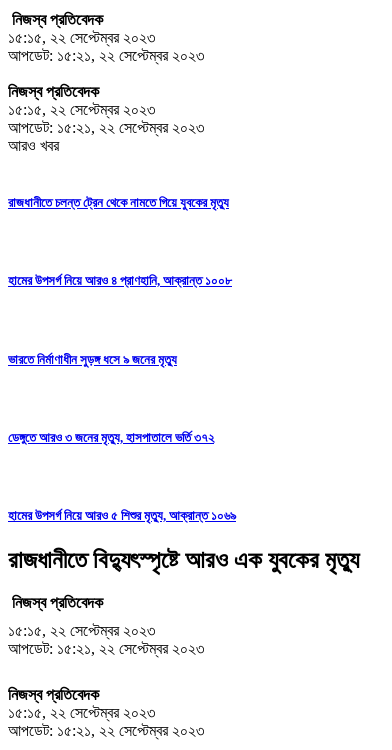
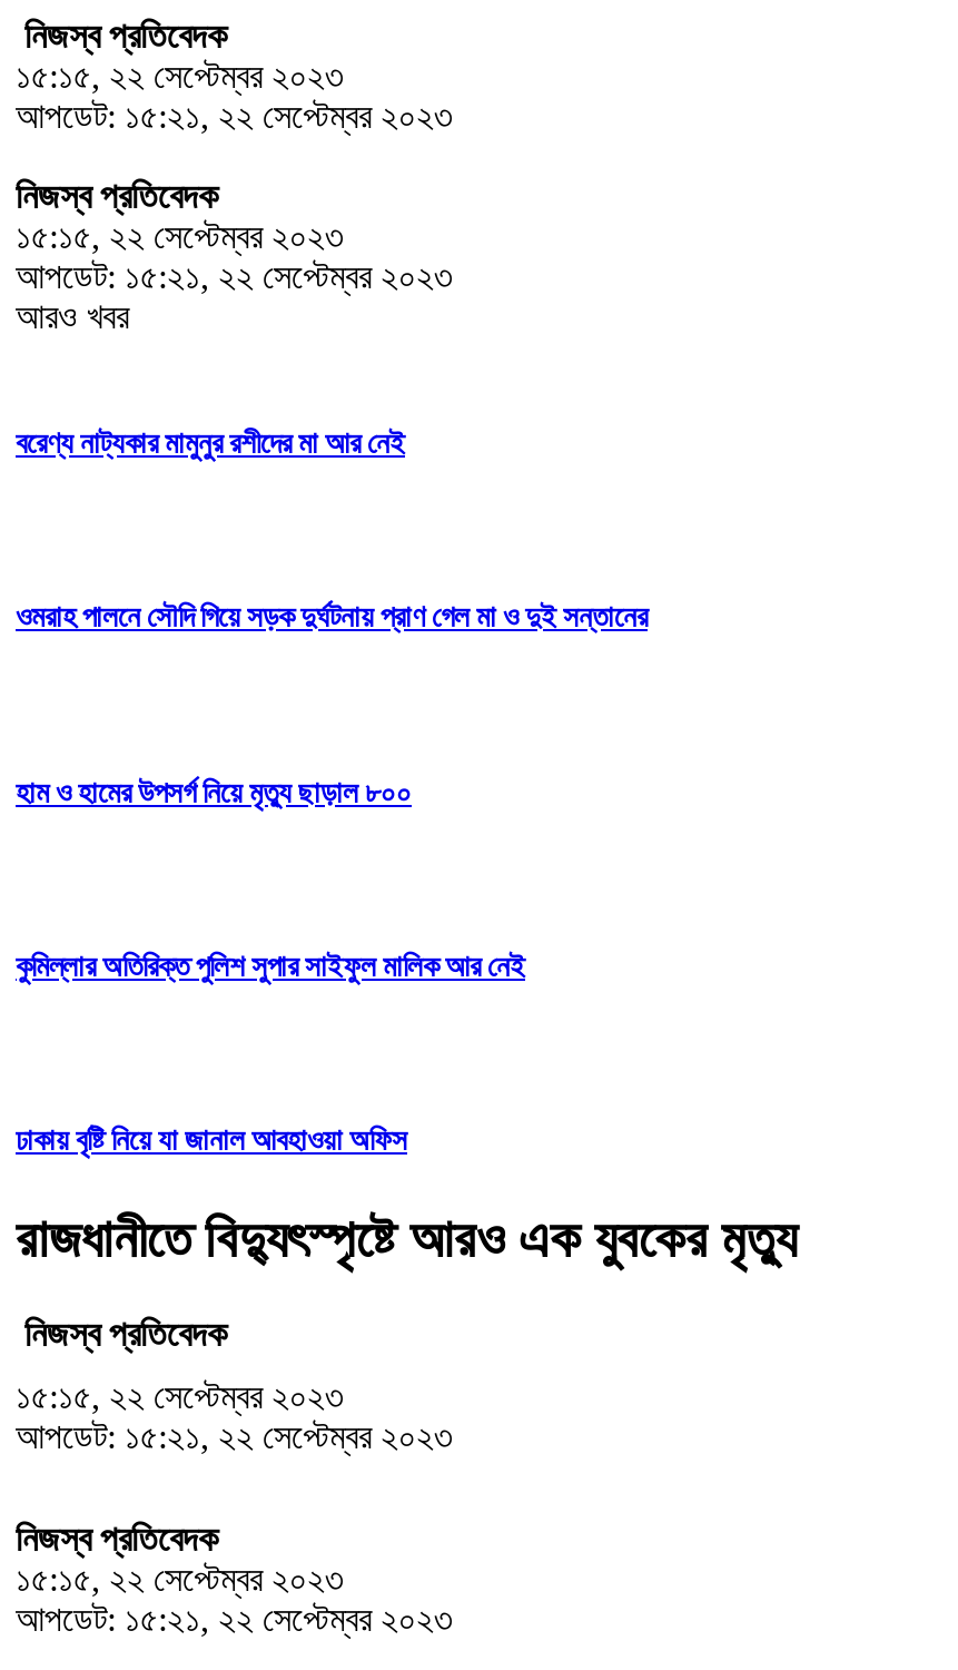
[8,195,229,210] রাজধানীতে চলন্ত ট্রেন থেকে নামতে গিয়ে যুবকের মৃত্যু -> [16,426,405,460] বরেণ্য নাট্যকার মামুনুর রশীদের মা আর নেই
[8,273,232,288] হামের উপসর্গ নিয়ে আরও ৪ প্রাণহানি, আক্রান্ত ১০০৮ -> [16,601,648,634] ওমরাহ পালনে সৌদি গিয়ে সড়ক দুর্ঘটনায় প্রাণ গেল মা ও দুই সন্তানের
[8,352,177,367] ভারতে নির্মাণাধীন সুড়ঙ্গ ধসে ৯ জনের মৃত্যু -> [16,775,412,809] হাম ও হামের উপসর্গ নিয়ে মৃত্যু ছাড়াল ৮০০
[8,430,214,445] ডেঙ্গুতে আরও ৩ জনের মৃত্যু, হাসপাতালে ভর্তি ৩৭২ -> [16,950,525,983] কুমিল্লার অতিরিক্ত পুলিশ সুপার সাইফুল মালিক আর নেই
[8,508,236,523] হামের উপসর্গ নিয়ে আরও ৫ শিশুর মৃত্যু, আক্রান্ত ১০৬৯ -> [16,1124,407,1158] ঢাকায় বৃষ্টি নিয়ে যা জানাল আবহাওয়া অফিস

